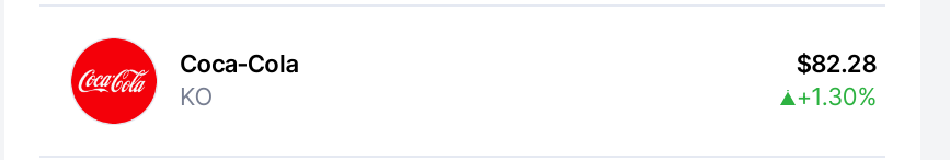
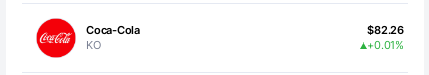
[796,49,877,80] $82.28 -> [367,23,404,37] $82.26
[796,82,877,112] +1.30% -> [367,38,404,52] +0.01%

